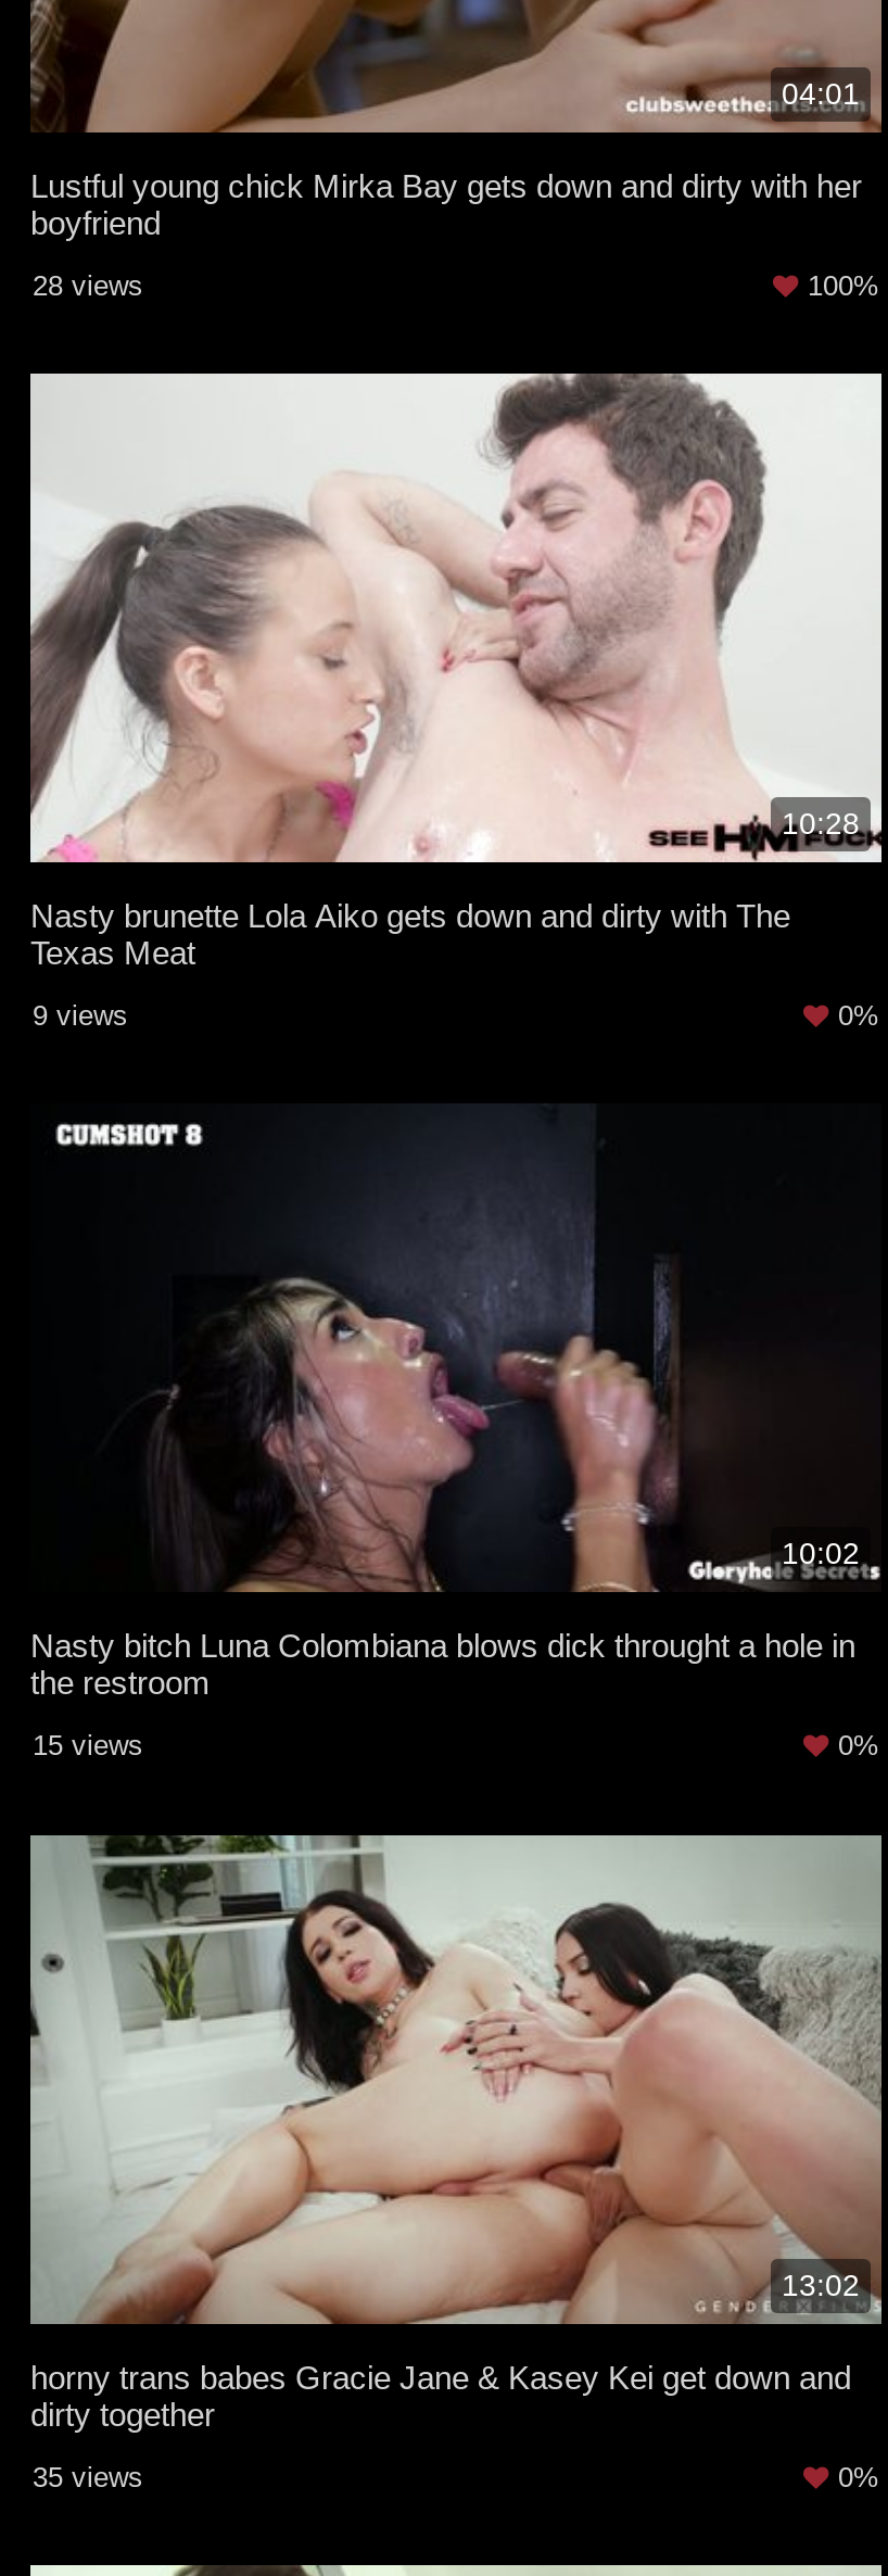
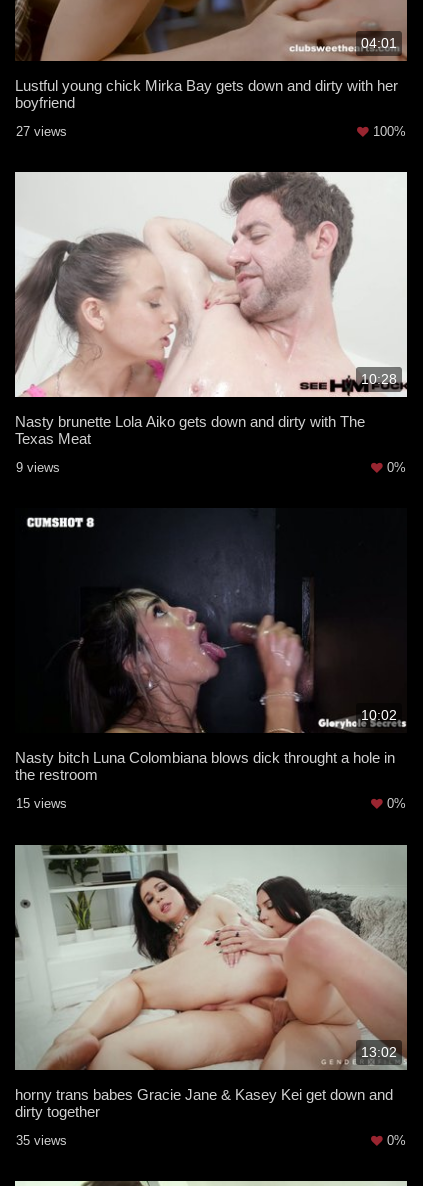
[33,268,143,301] 28 views -> [16,124,67,139] 27 views

